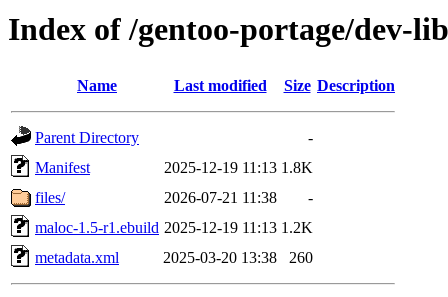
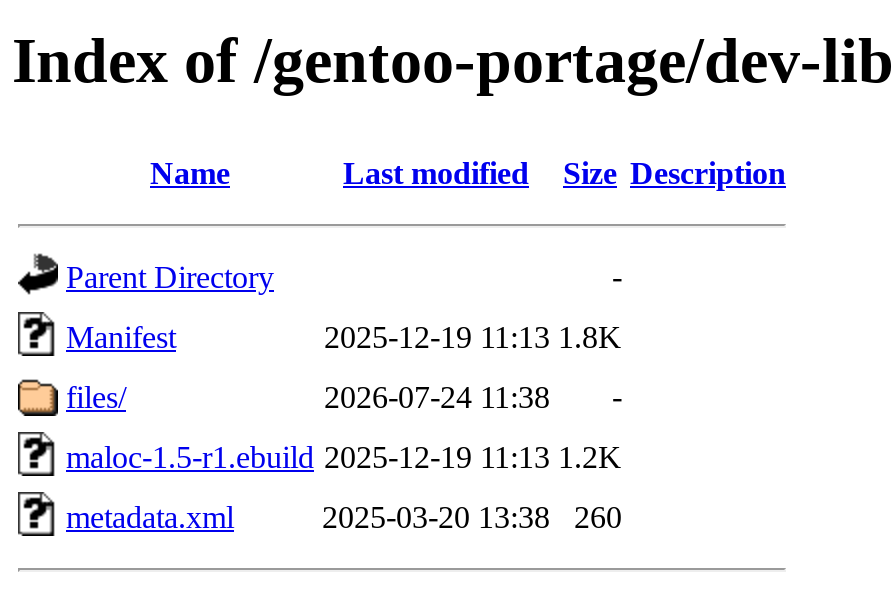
[164,189,277,206] 2026-07-21 11:38 -> [324,380,550,414] 2026-07-24 11:38

